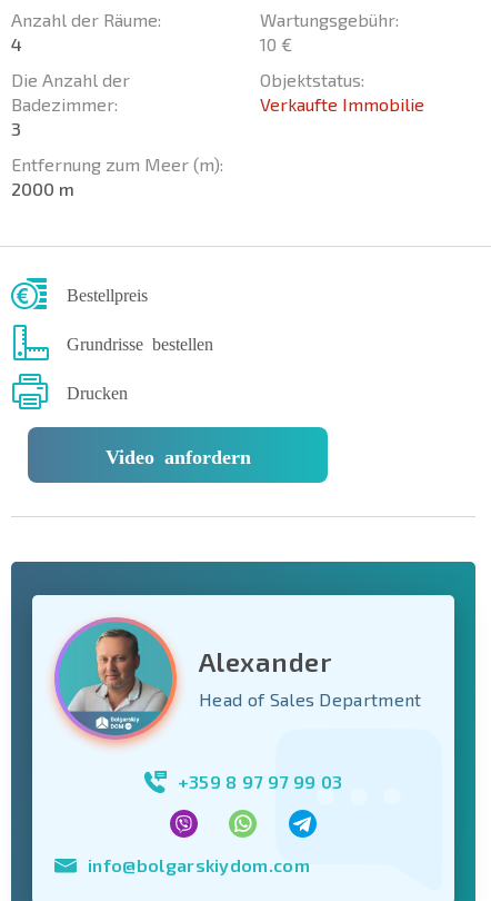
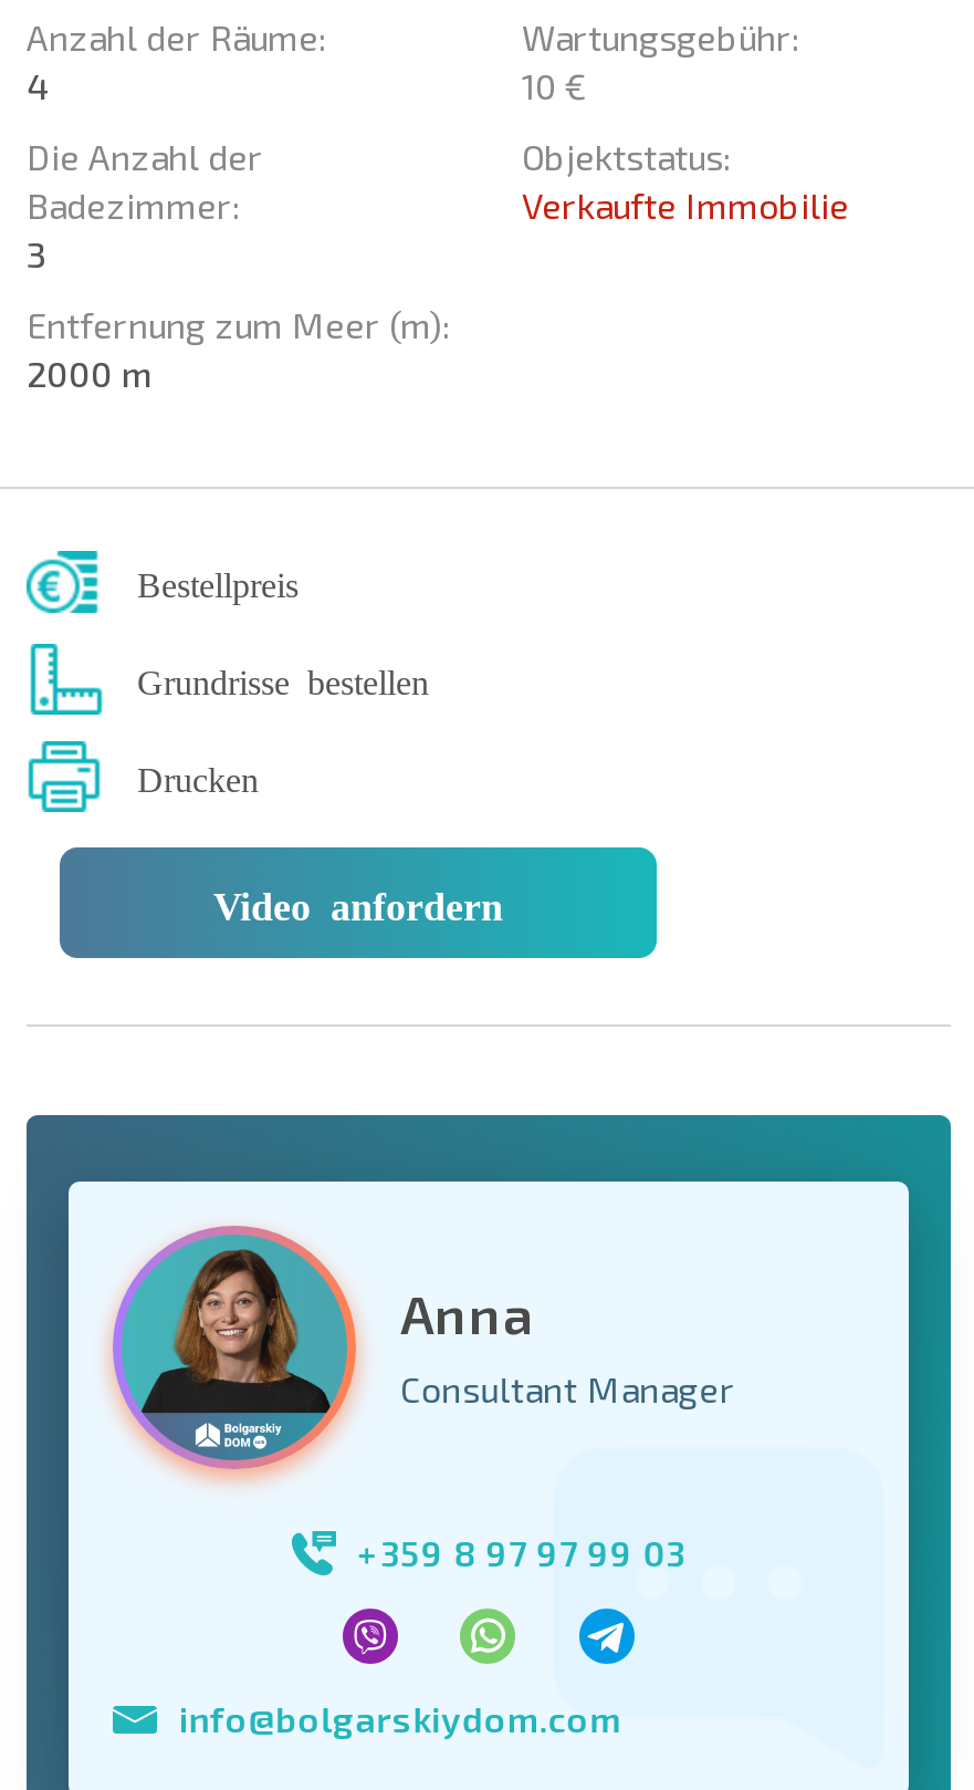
[68,632,422,713] [image] | Alexander | Head of Sales Department -> [139,1257,736,1416] [image] | Anna | Consultant Manager

